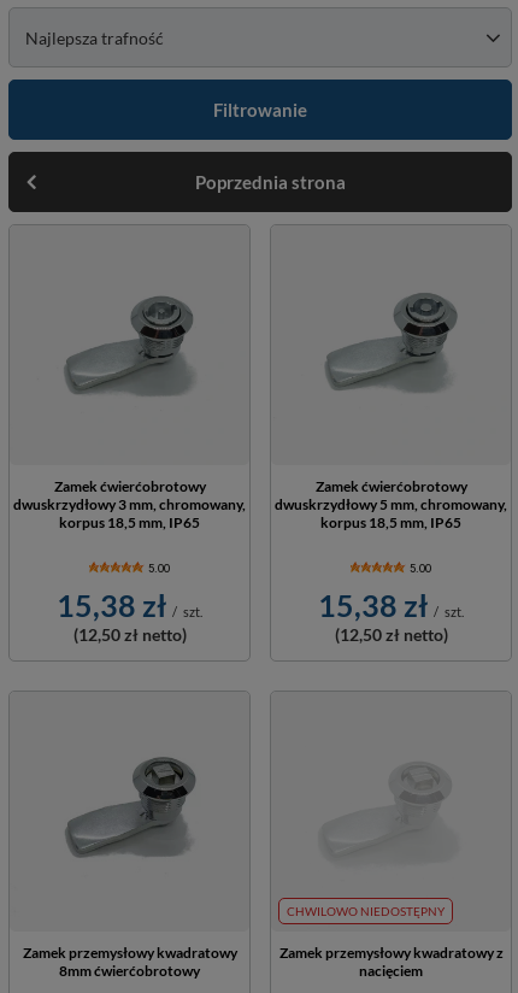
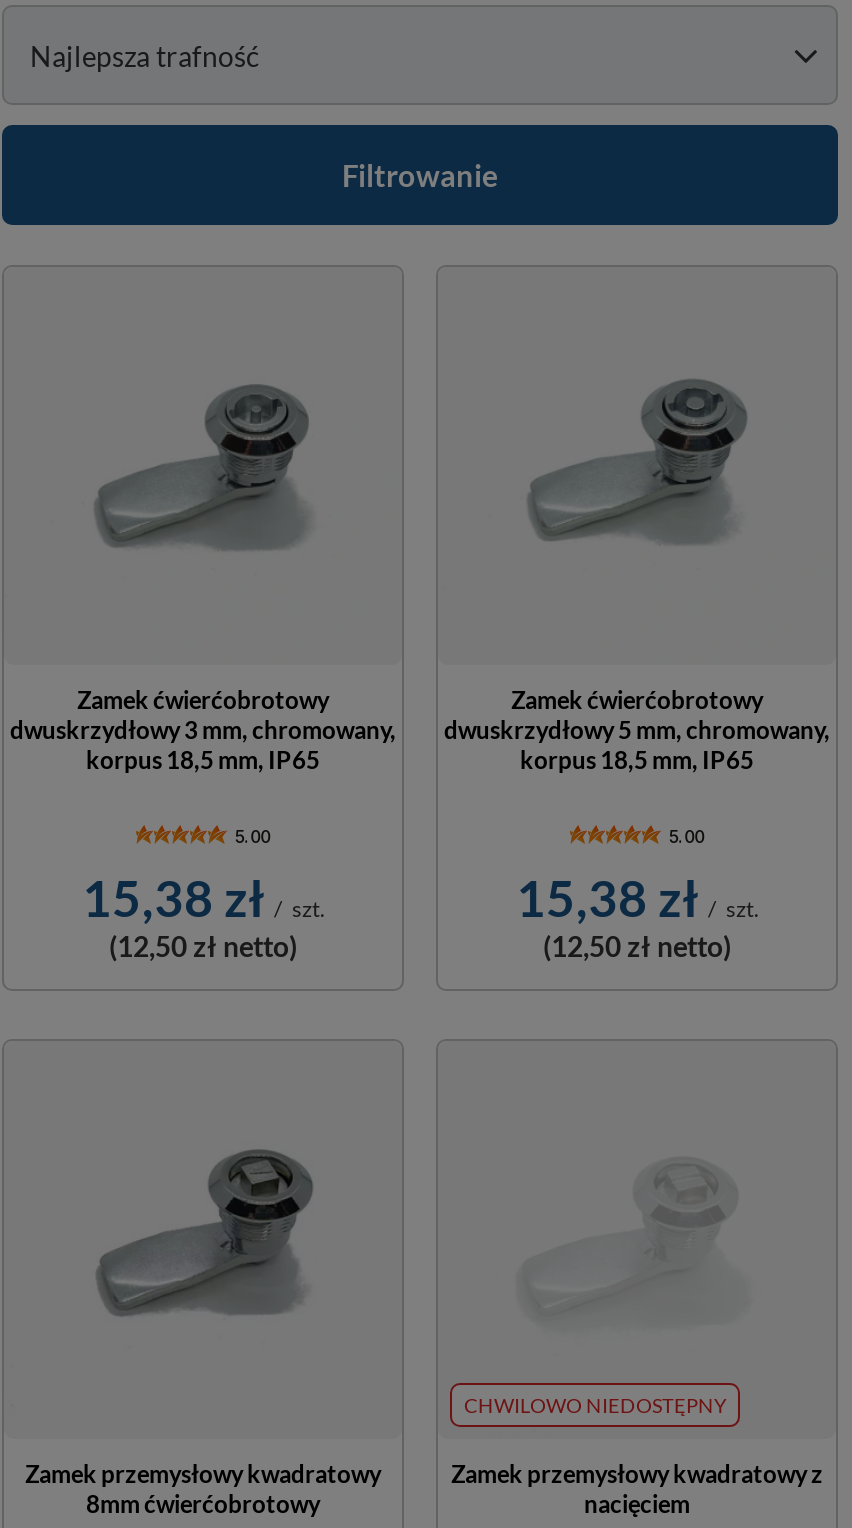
[195,171,346,192] Poprzednia strona -> none

